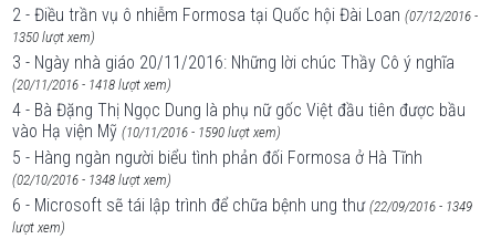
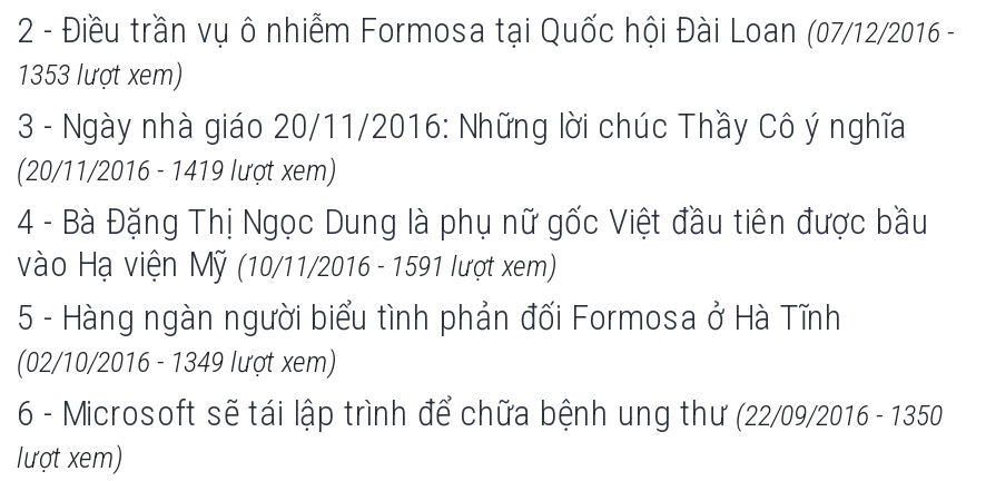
[12,29,95,45] 1350 lượt xem) -> [17,58,184,91] 1353 lượt xem)
[12,76,171,93] (20/11/2016 - 1418 lượt xem) -> [17,154,337,187] (20/11/2016 - 1419 lượt xem)
[12,121,281,142] vào Hạ viện Mỹ (10/11/2016 - 1590 lượt xem) -> [17,243,558,285] vào Hạ viện Mỹ (10/11/2016 - 1591 lượt xem)
[12,172,171,188] (02/10/2016 - 1348 lượt xem) -> [17,345,337,379] (02/10/2016 - 1349 lượt xem)
[12,195,472,216] 6 - Microsoft sẽ tái lập trình để chữa bệnh ung thư (22/09/2016 - 1349 -> [17,392,943,434] 6 - Microsoft sẽ tái lập trình để chữa bệnh ung thư (22/09/2016 - 1350

